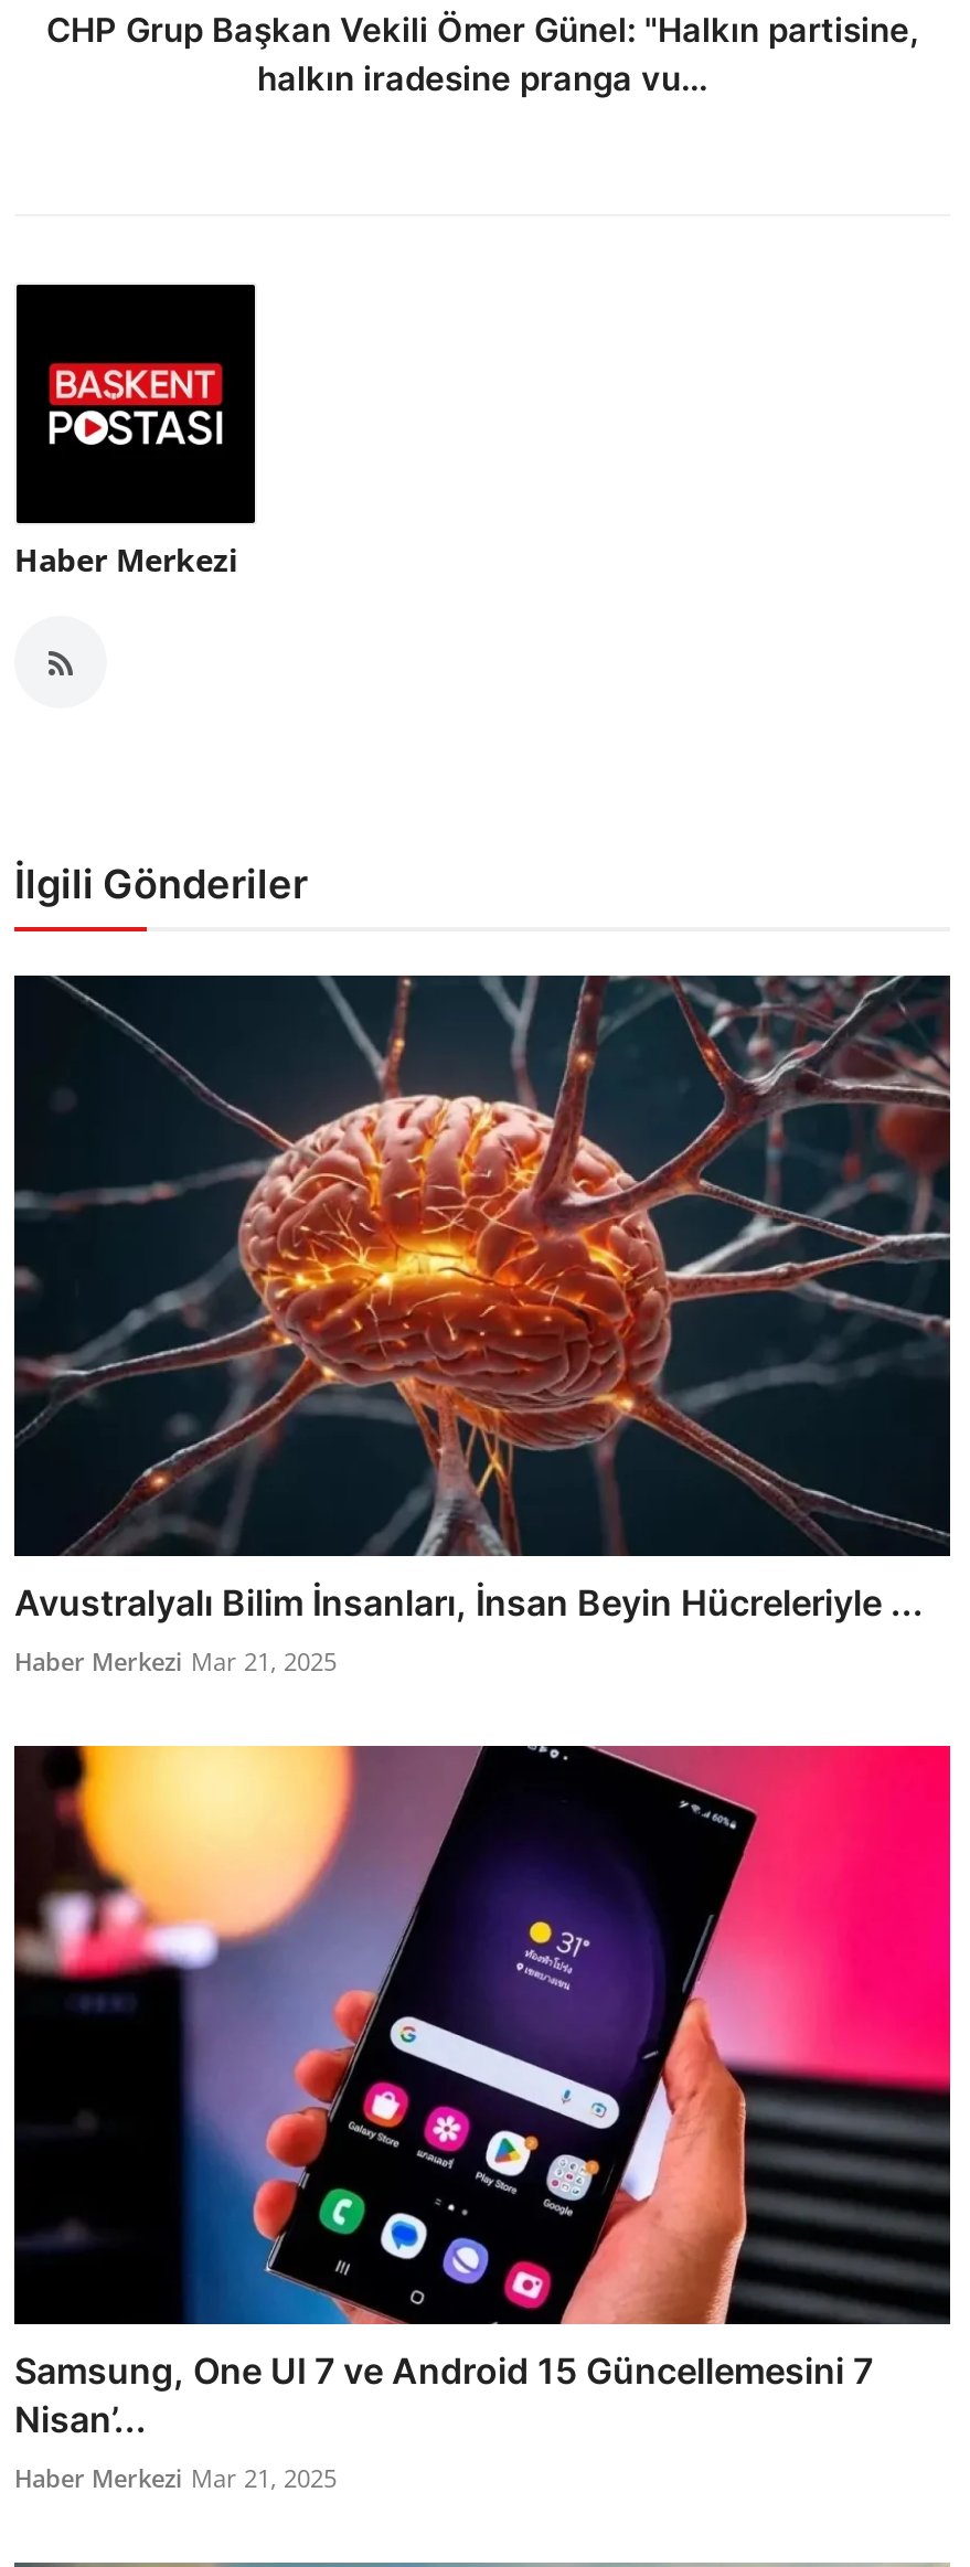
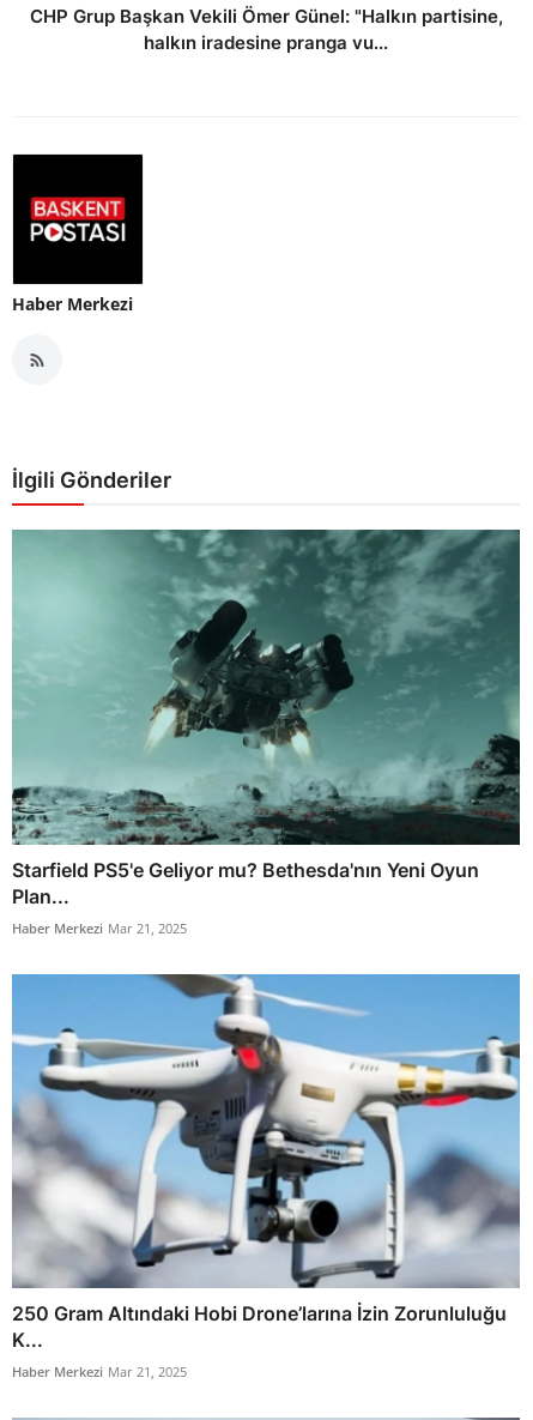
[12,973,950,1624] [image] | Avustralyalı Bilim İnsanları, İnsan Beyin Hücreleriyle ... -> [11,528,520,908] [image] | Starfield PS5'e Geliyor mu? Bethesda'nın Yeni Oyun | Plan...
[12,1744,952,2442] [image] | Samsung, One UI 7 ve Android 15 Güncellemesini 7 | Nisan’... -> [11,973,521,1352] [image] | 250 Gram Altındaki Hobi Drone’larına İzin Zorunluluğu | K...

